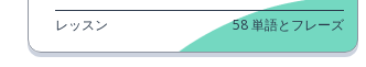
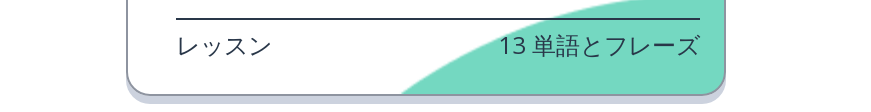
[233,15,344,34] 58 単語とフレーズ -> [498,28,700,62] 13 単語とフレーズ

